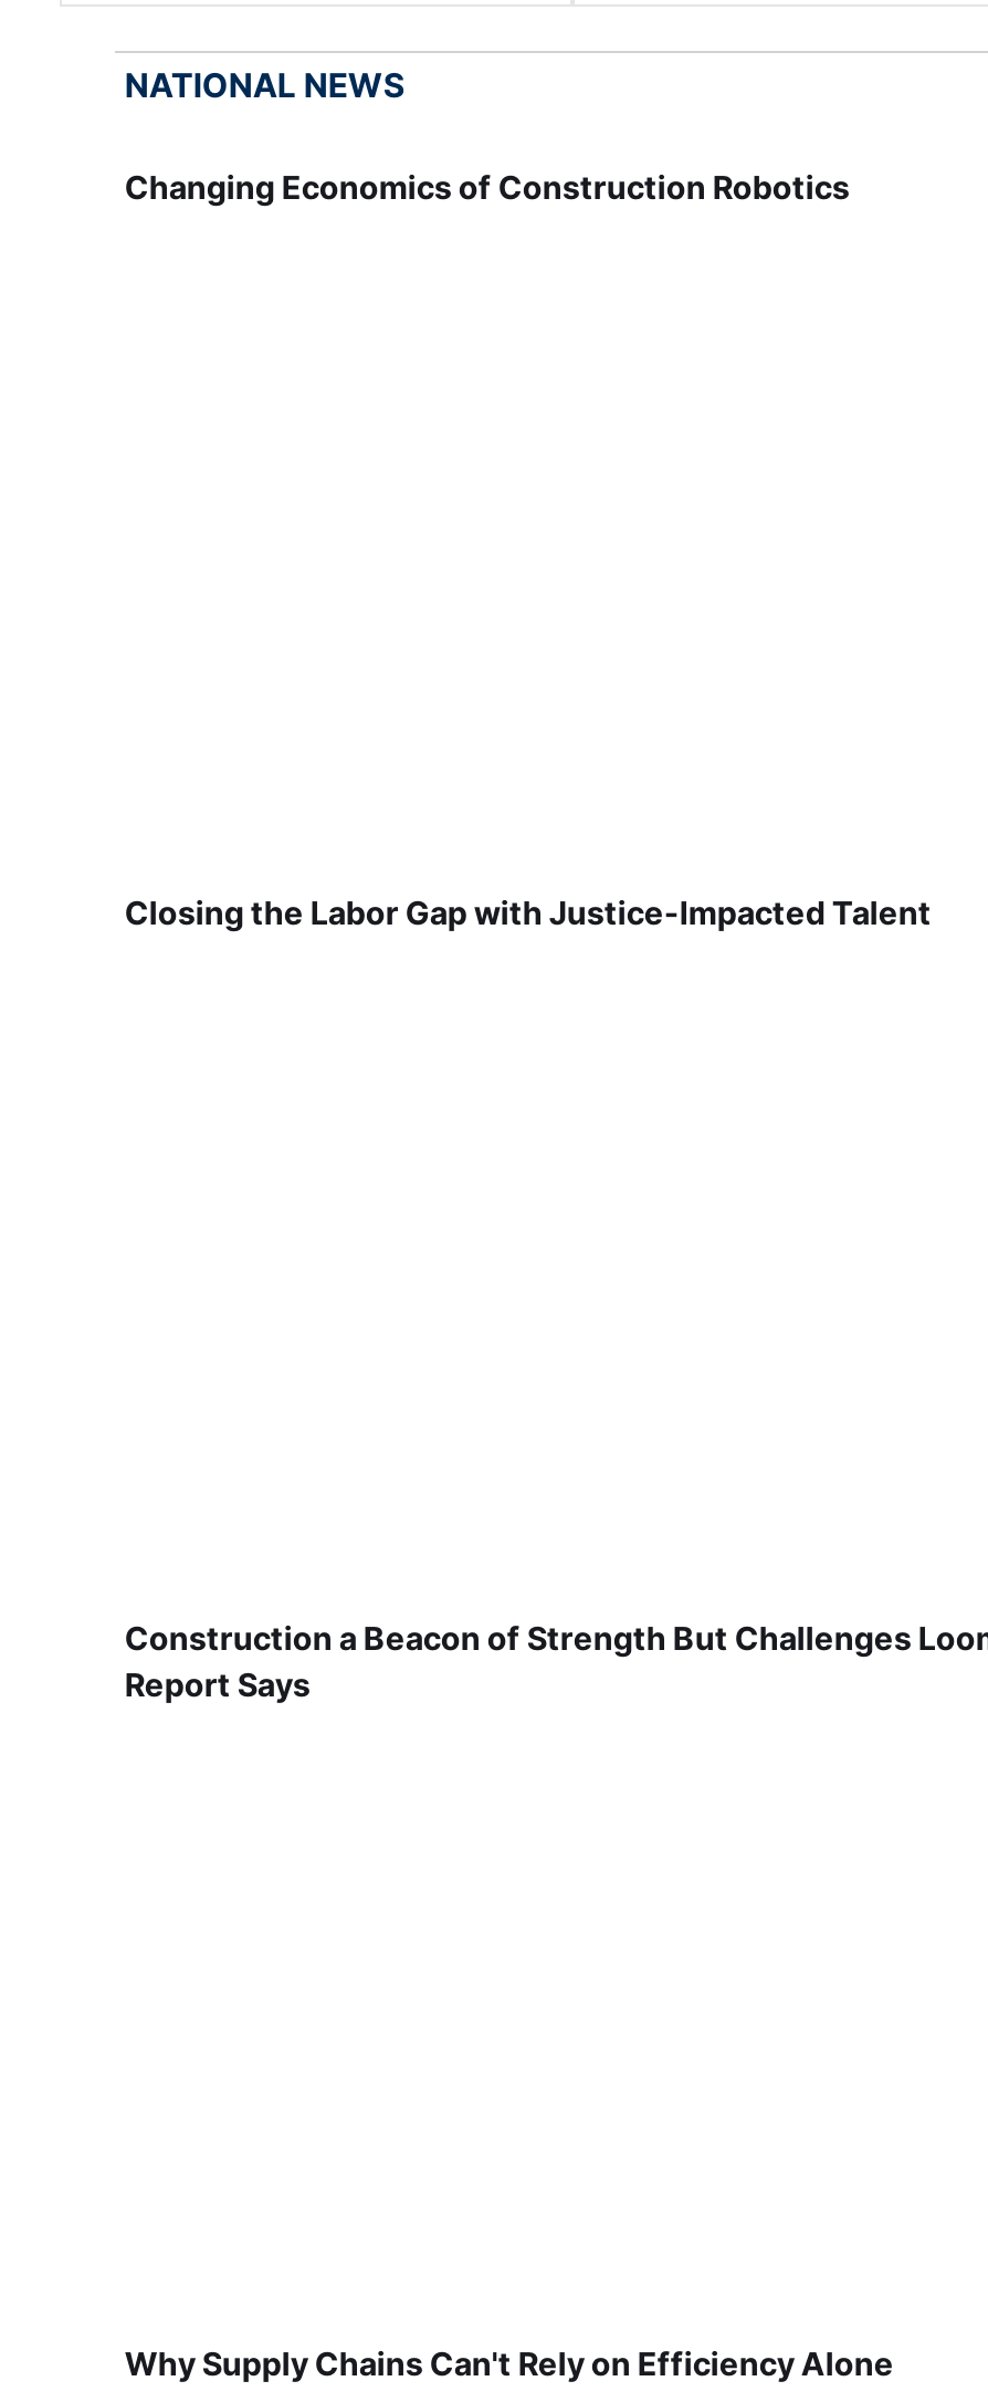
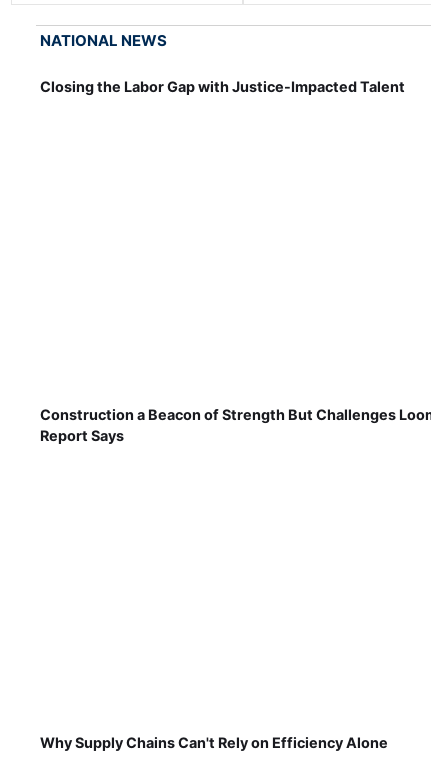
[125,169,850,206] Changing Economics of Construction Robotics -> none

